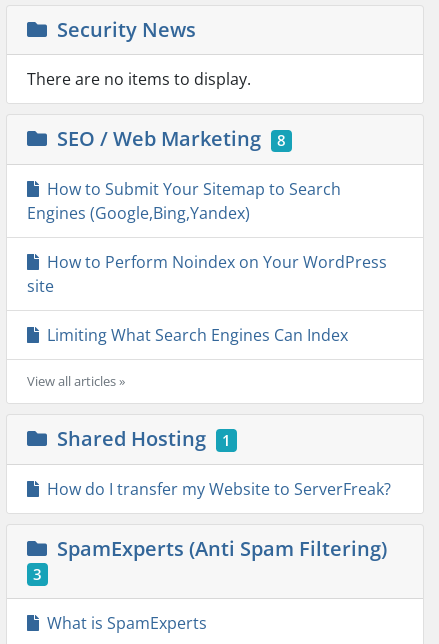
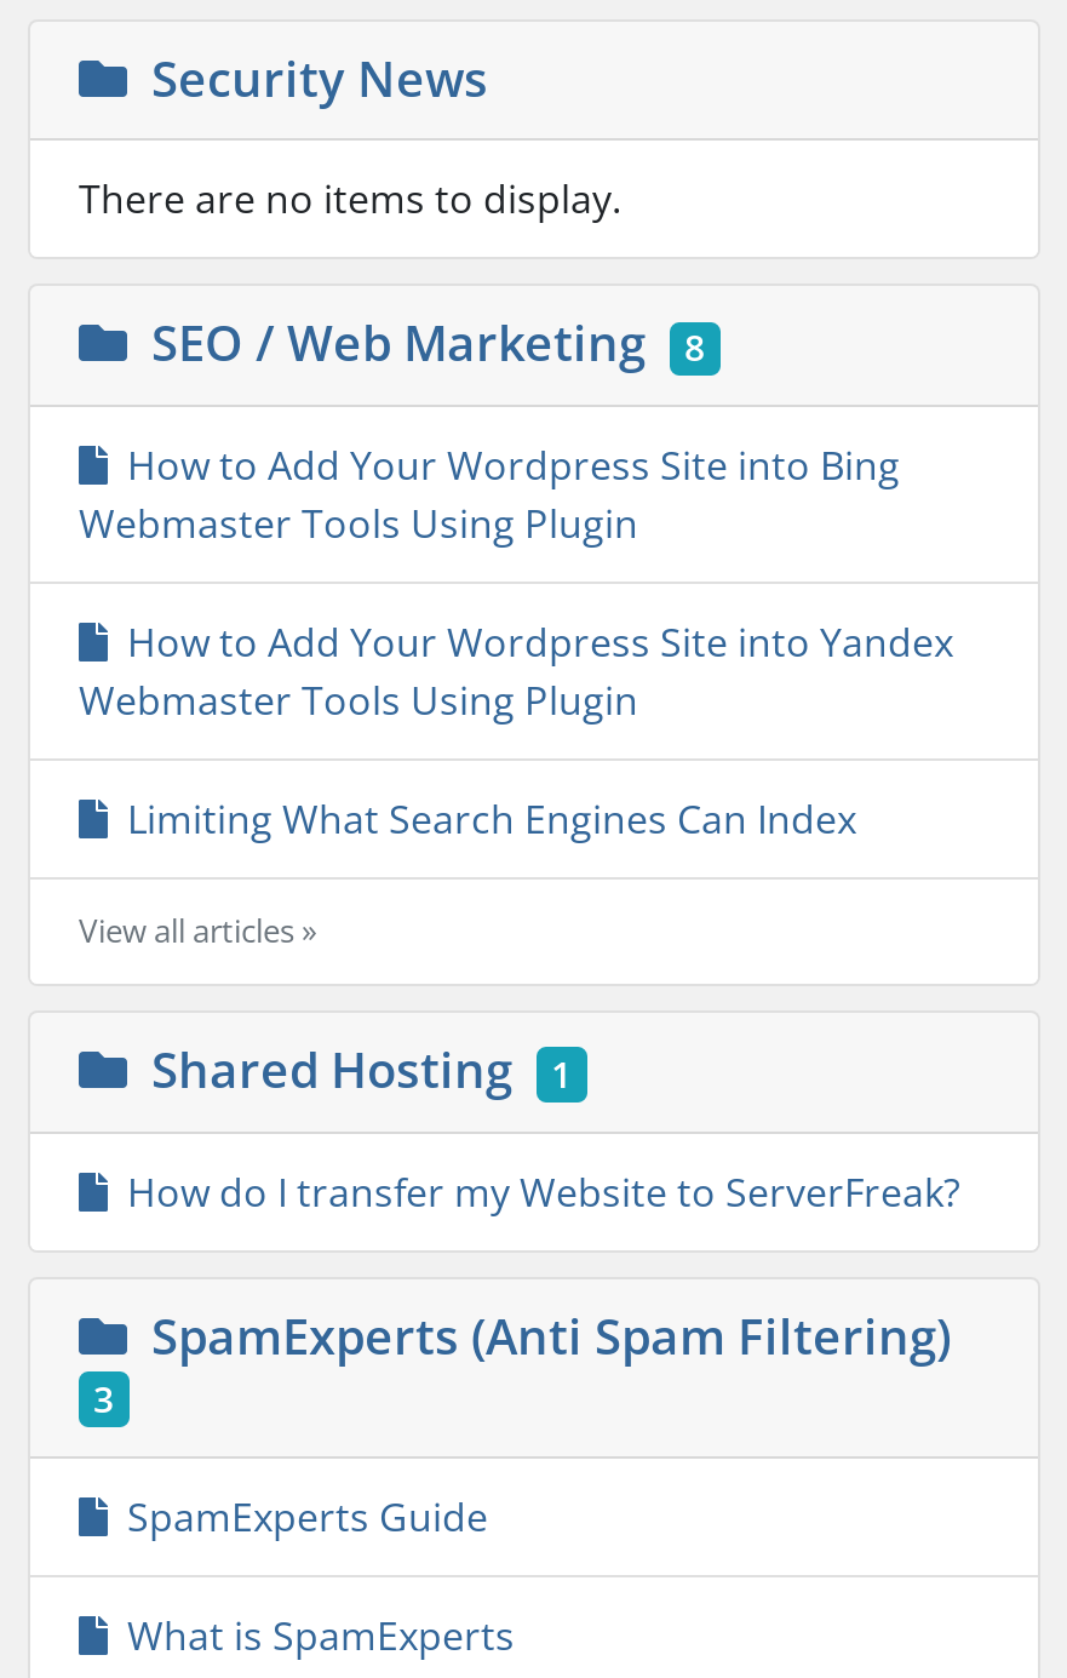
[27,178,341,224] How to Submit Your Sitemap to Search | Engines (Google,Bing,Yandex) -> [79,439,900,550] How to Add Your Wordpress Site into Bing | Webmaster Tools Using Plugin
[27,251,387,297] How to Perform Noindex on Your WordPress | site -> [79,615,953,727] How to Add Your Wordpress Site into Yandex | Webmaster Tools Using Plugin
none -> [108,1489,488,1542] SpamExperts Guide

